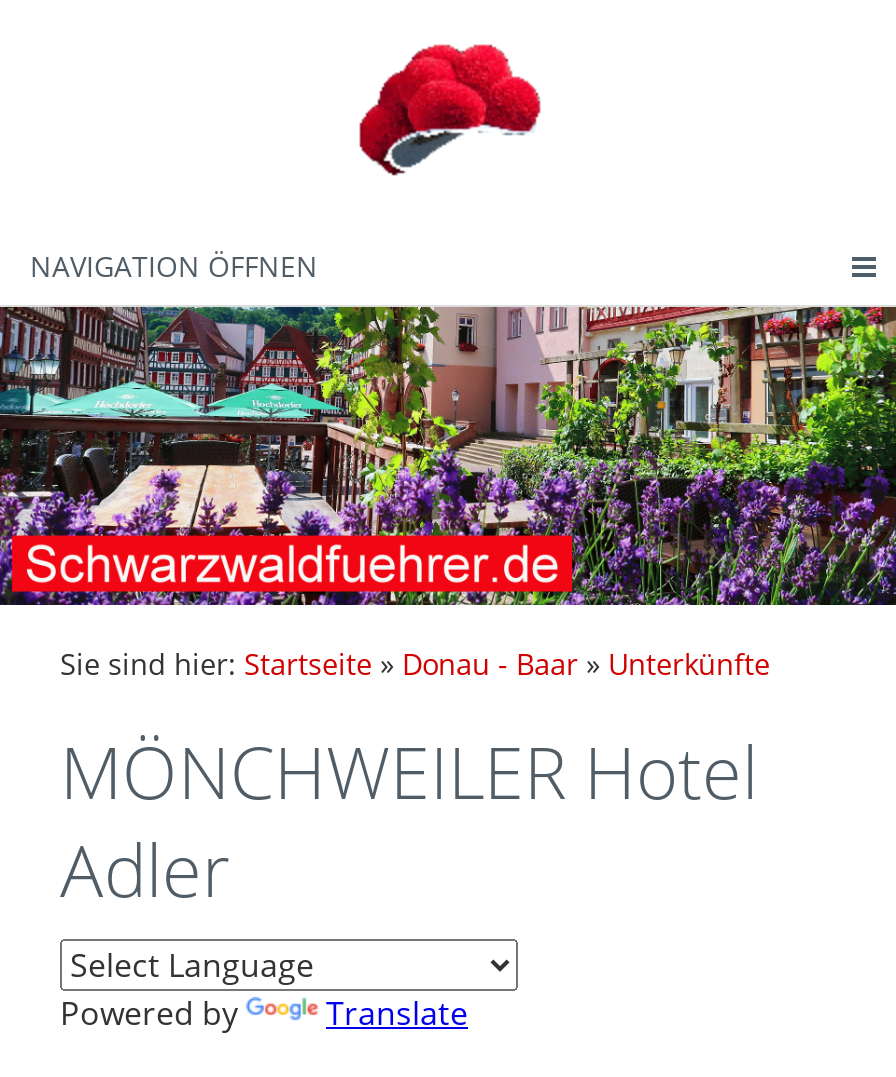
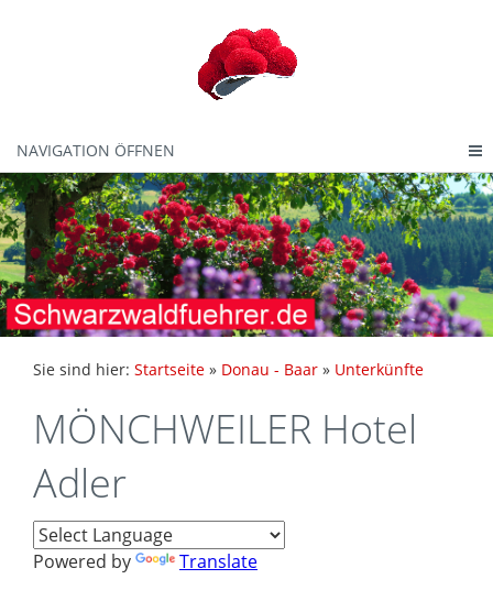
[6,305,890,607] [image] -> [3,172,490,338] [image]

